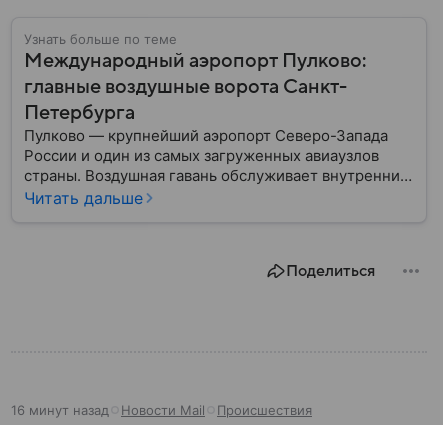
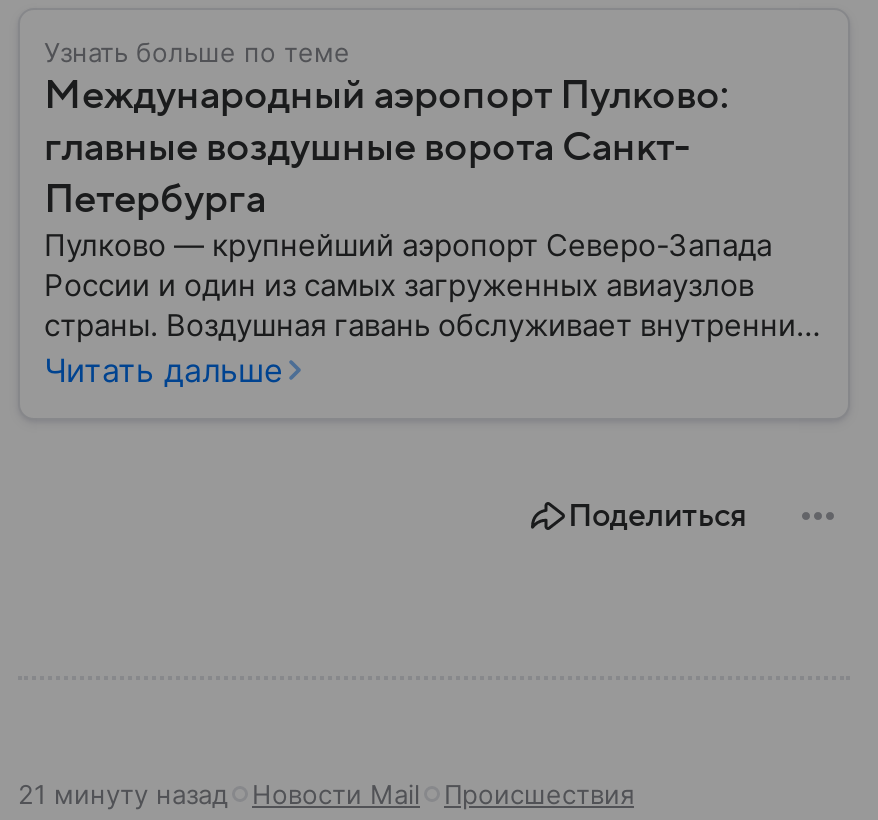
[11,402,312,418] 16 минут назад Новости Mail Происшествия -> [18,778,634,810] 21 минуту назад Новости Mail Происшествия

